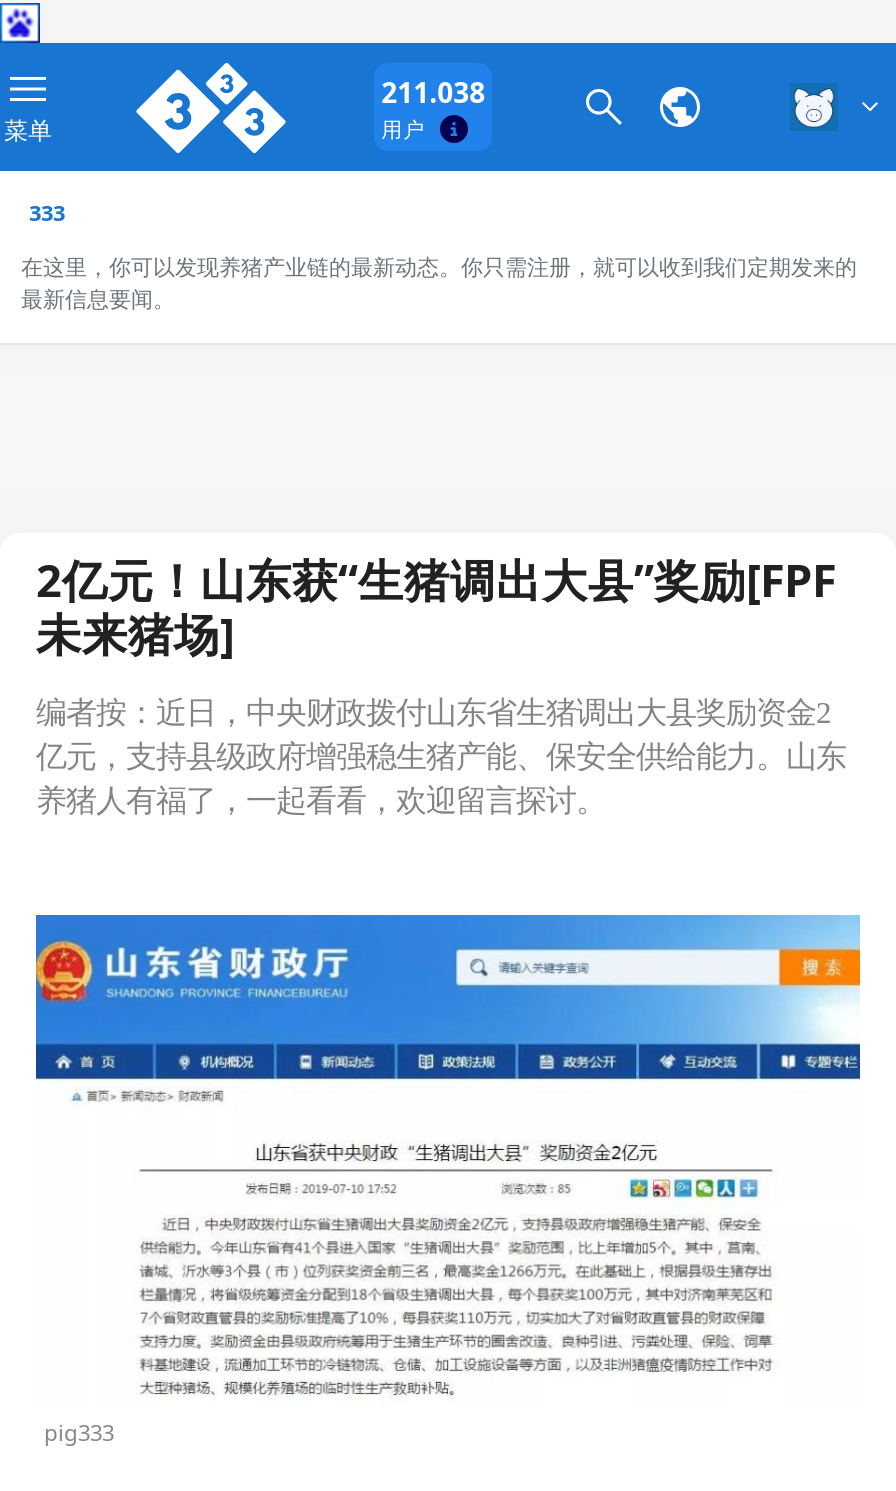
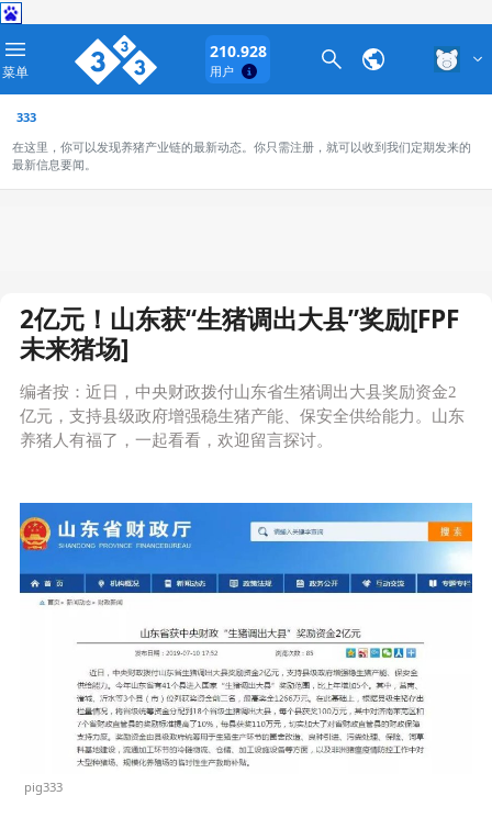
[381,73,485,111] 211.038 -> [209,40,267,61] 210.928

